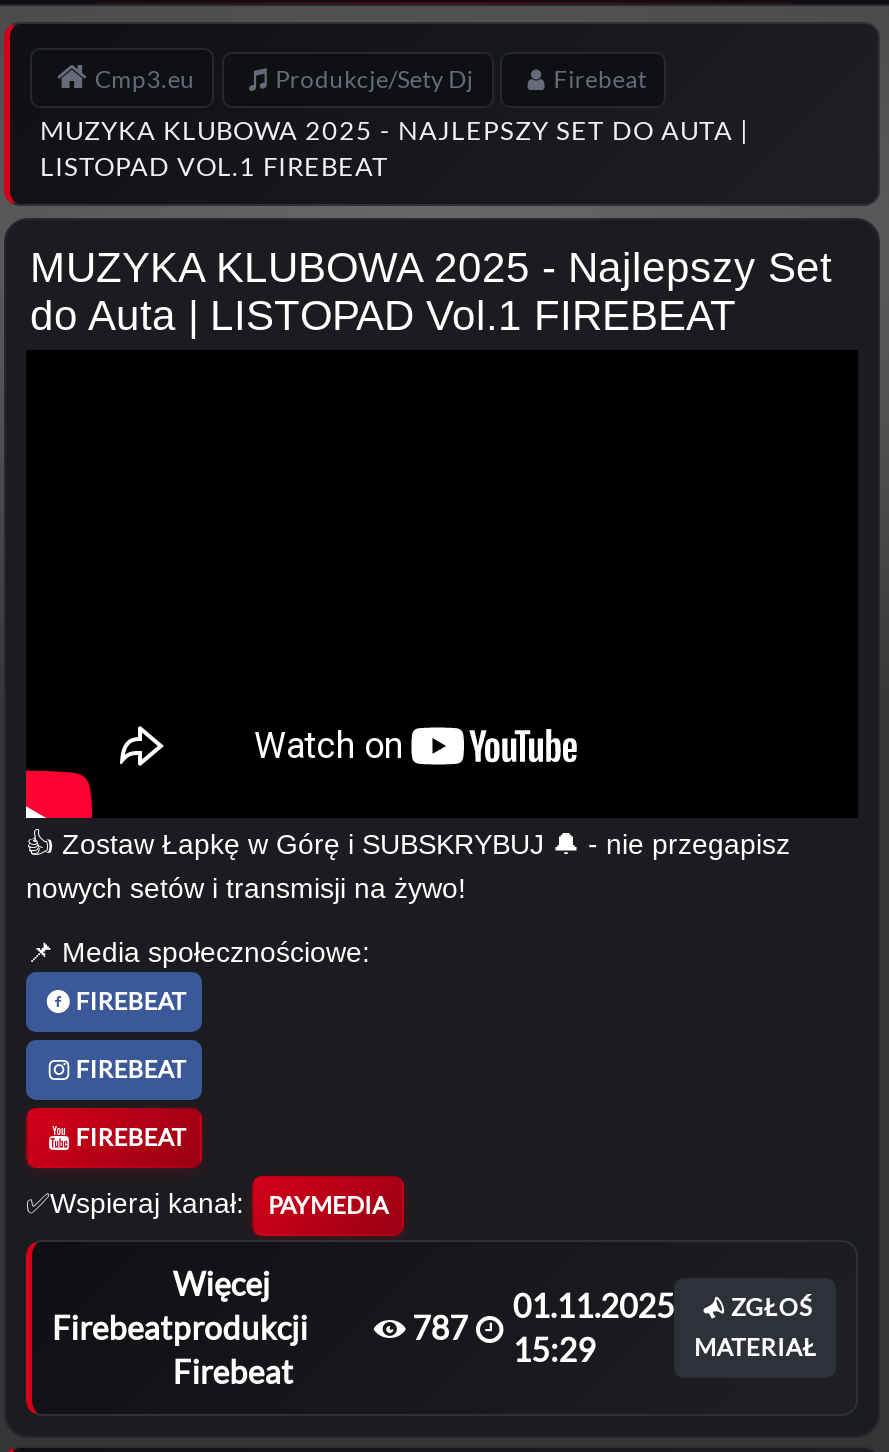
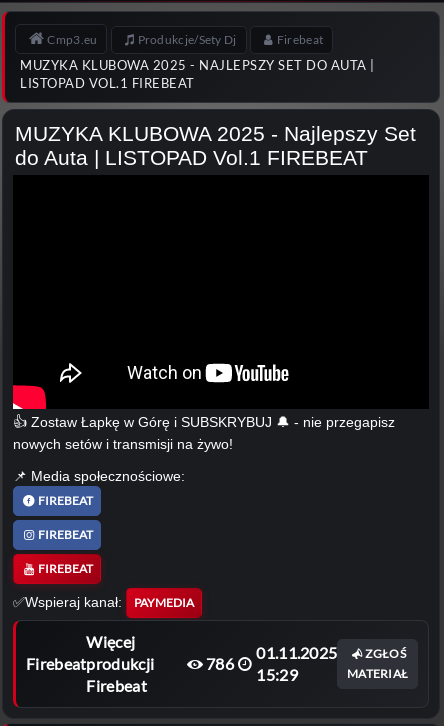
[412,1308,468,1346] 787 -> [206,654,234,673] 786

